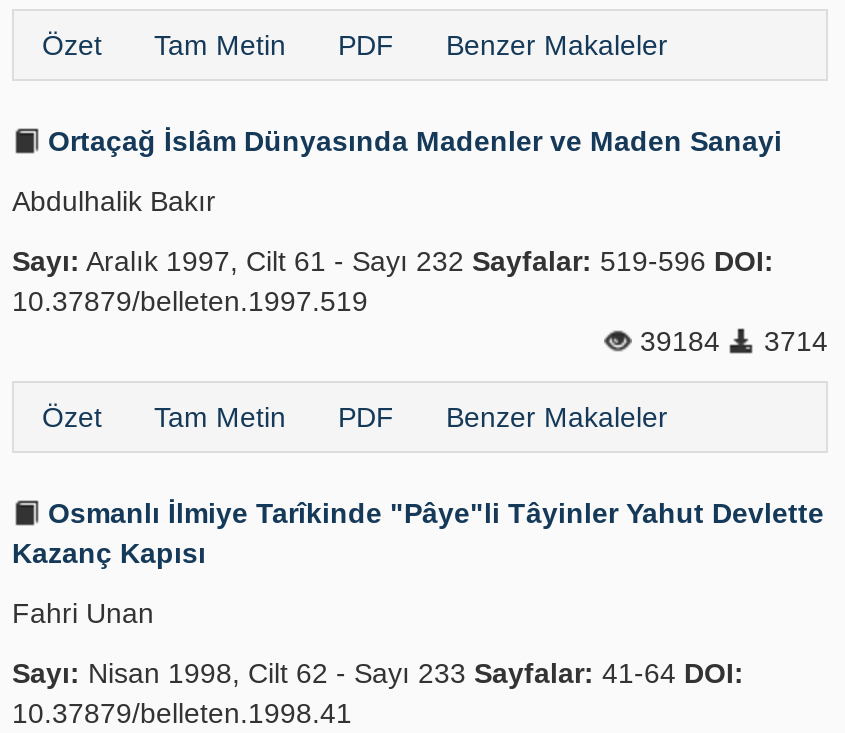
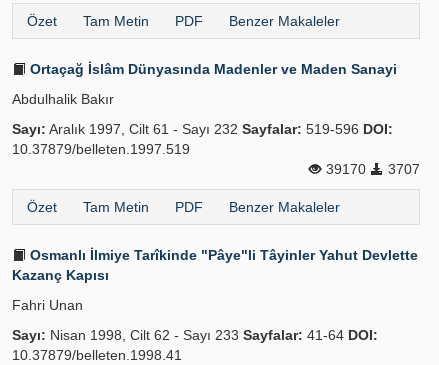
[632,325,728,357] 39184 -> [322,161,370,177] 39170
[756,325,828,357] 3714 -> [384,161,420,177] 3707

